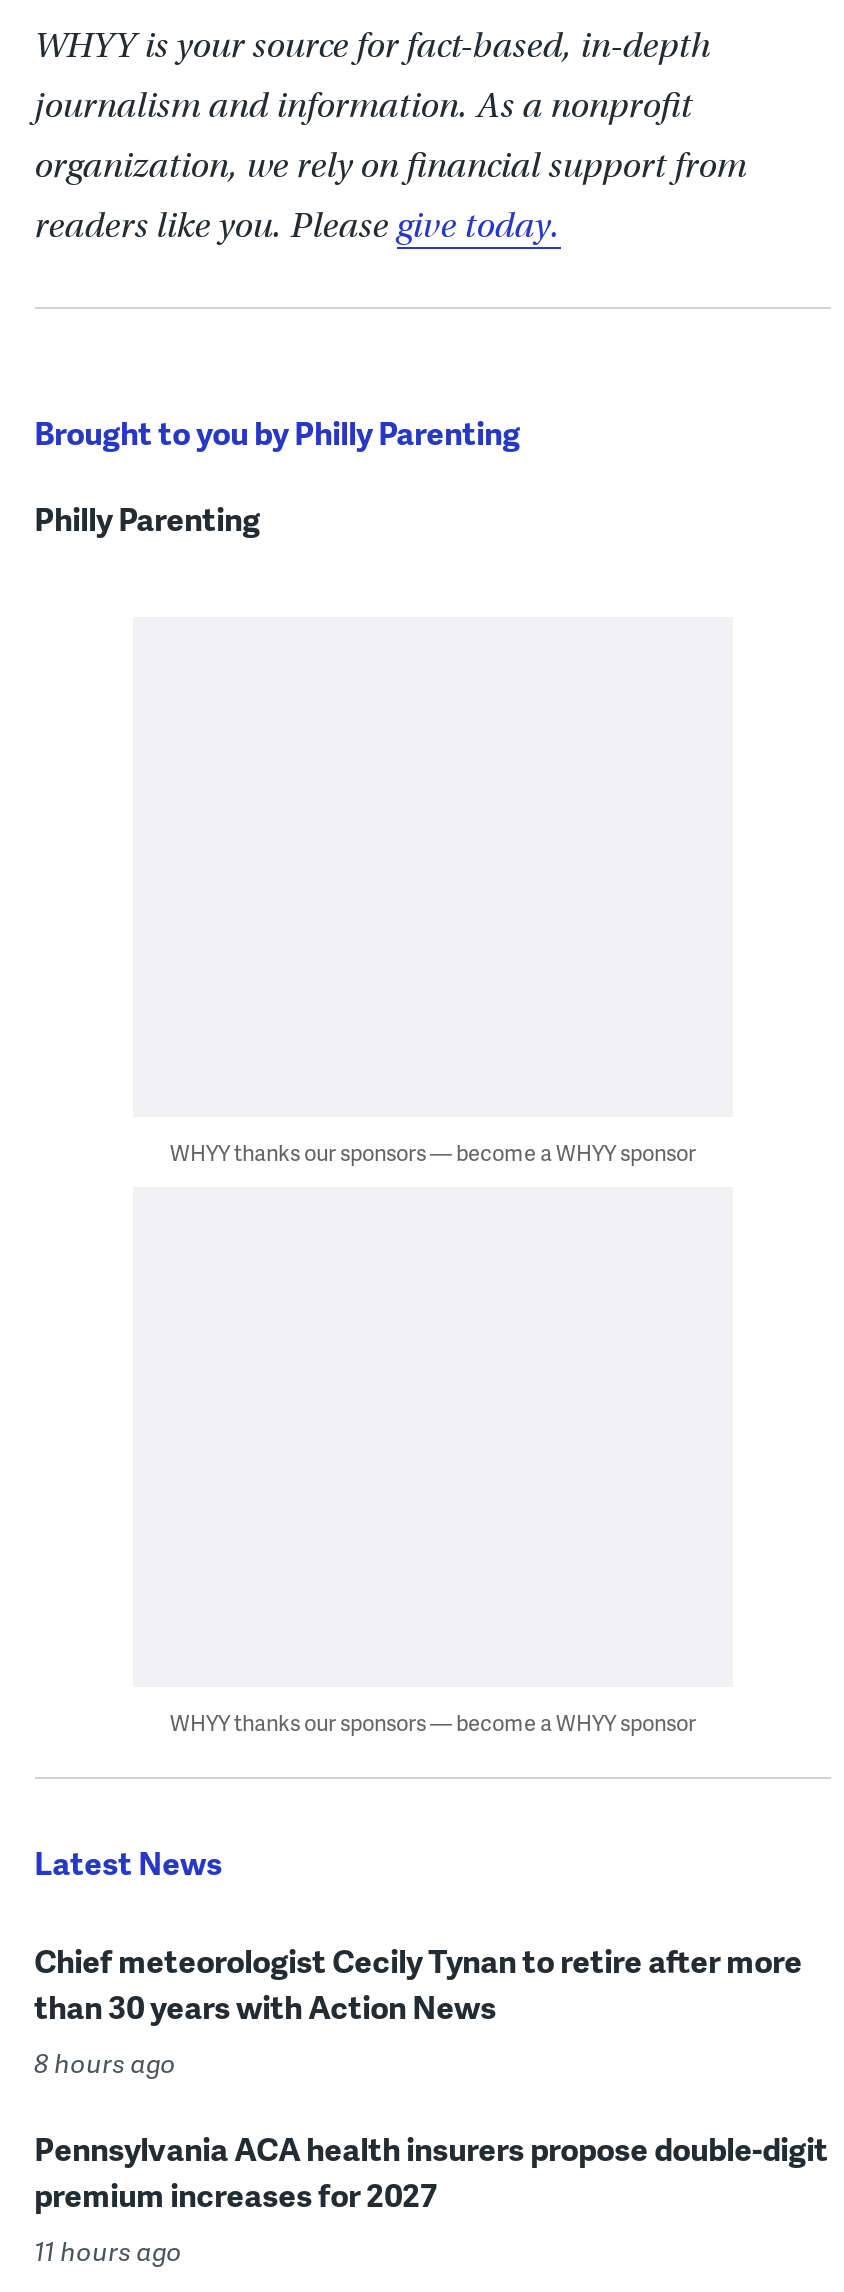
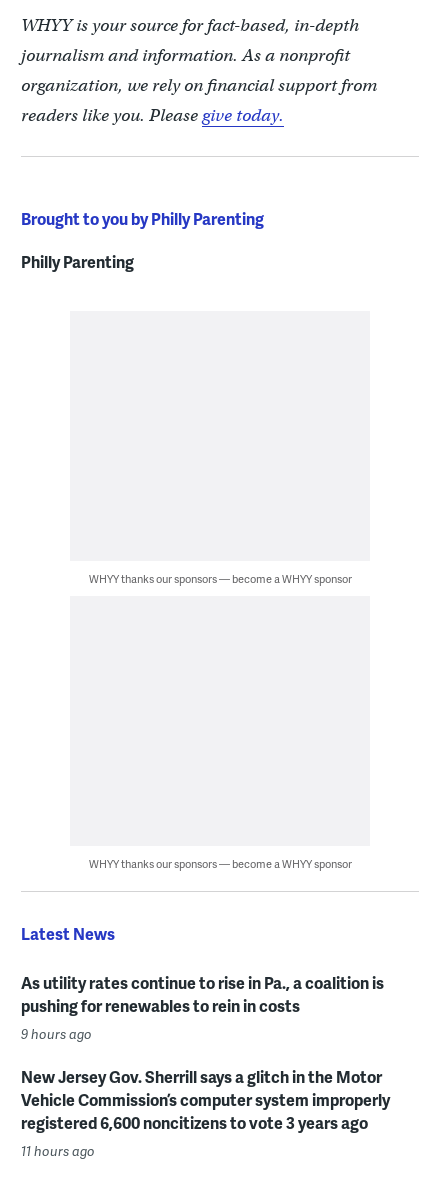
[34,1938,802,2082] Chief meteorologist Cecily Tynan to retire after more | than 30 years with Action News | 8 hours ago -> [21,971,384,1043] As utility rates continue to rise in Pa., a coalition is | pushing for renewables to rein in costs | 9 hours ago
[34,2126,828,2218] Pennsylvania ACA health insurers propose double-digit | premium increases for 2027 -> [21,1065,390,1134] New Jersey Gov. Sherrill says a glitch in the Motor | Vehicle Commission’s computer system improperly | registered 6,600 noncitizens to vote 3 years ago

